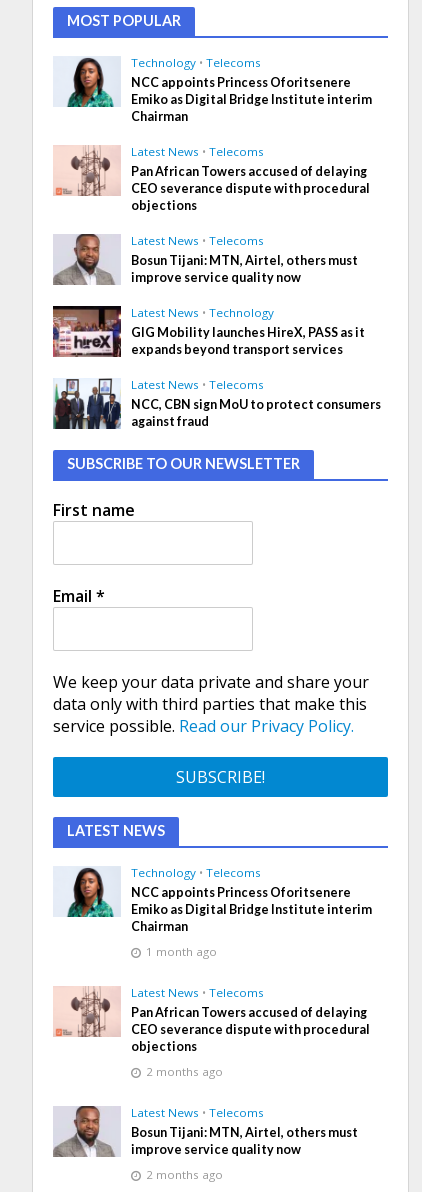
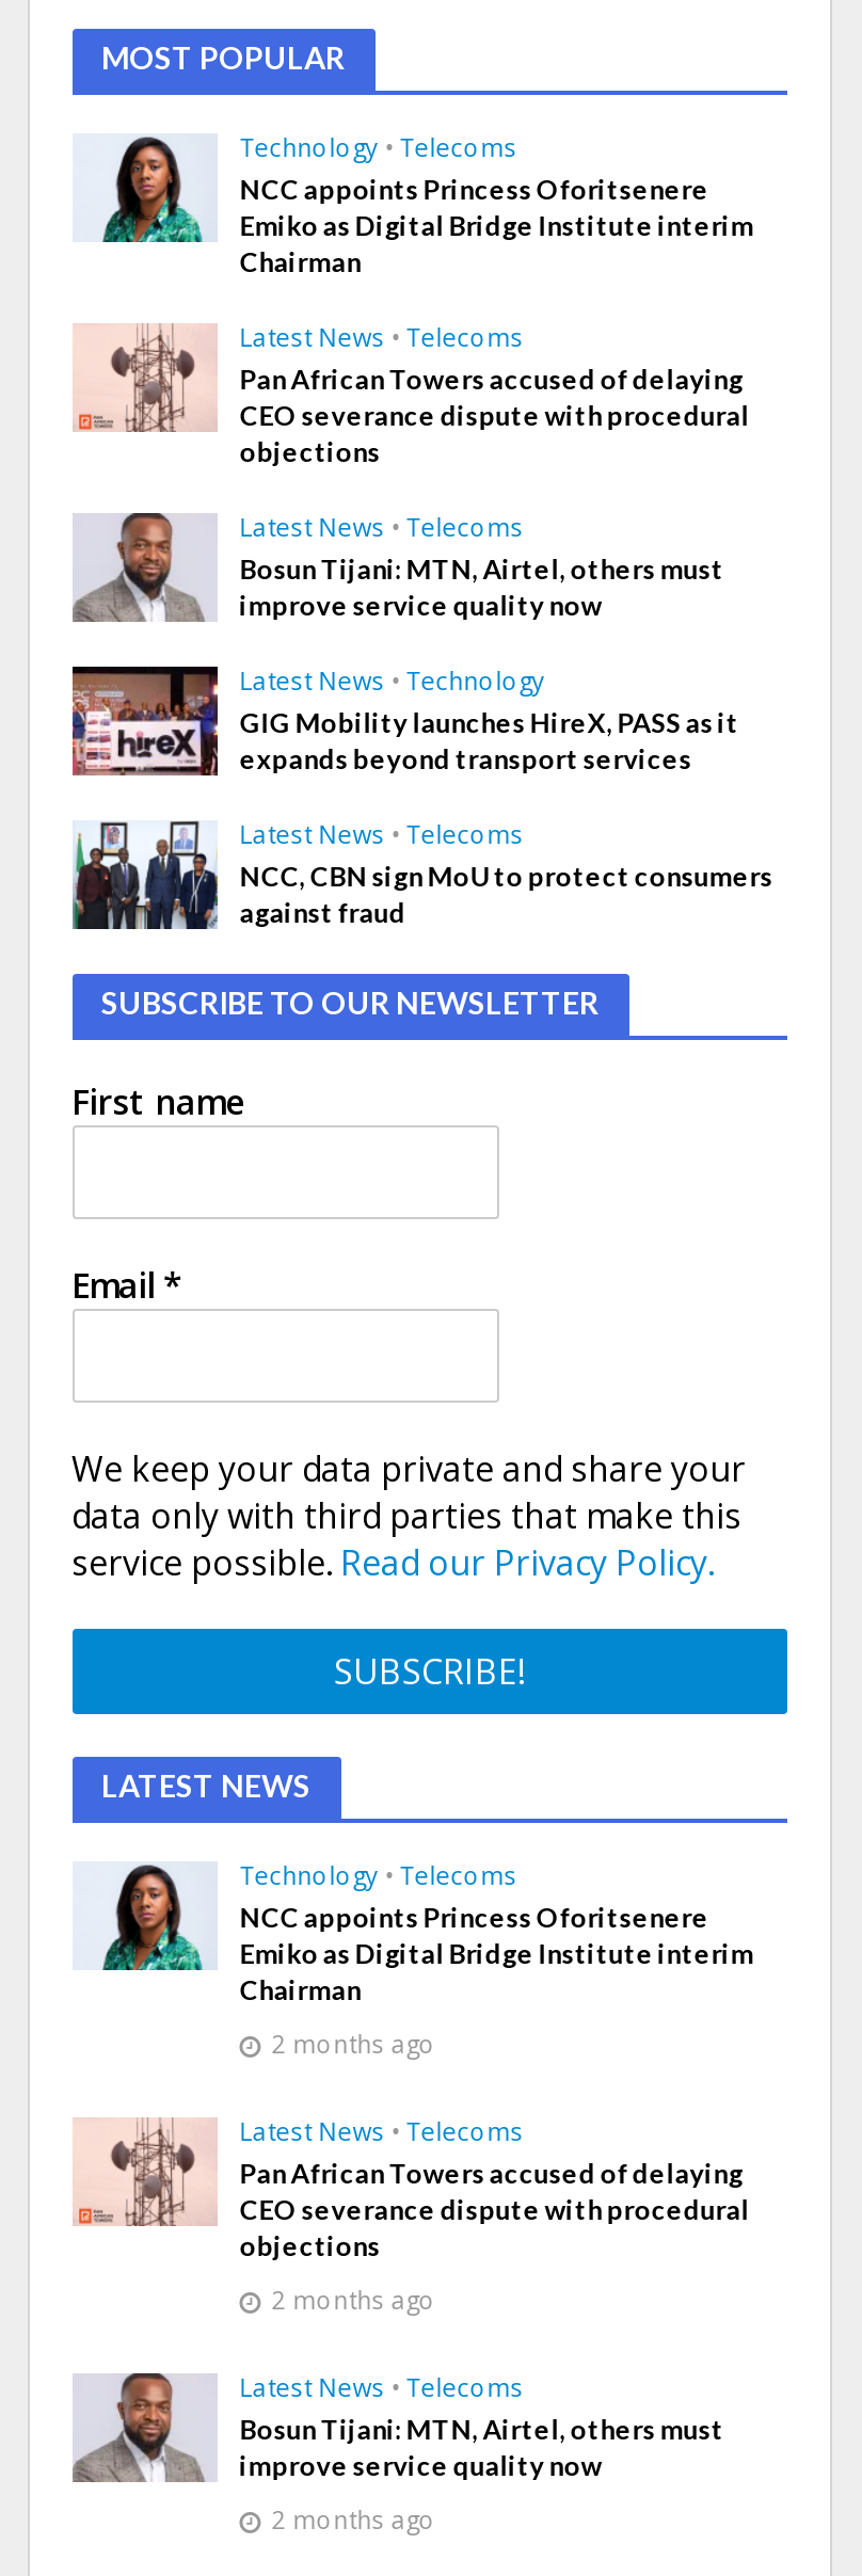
[146,944,217,959] 1 month ago -> [271,2028,436,2060] 2 months ago

